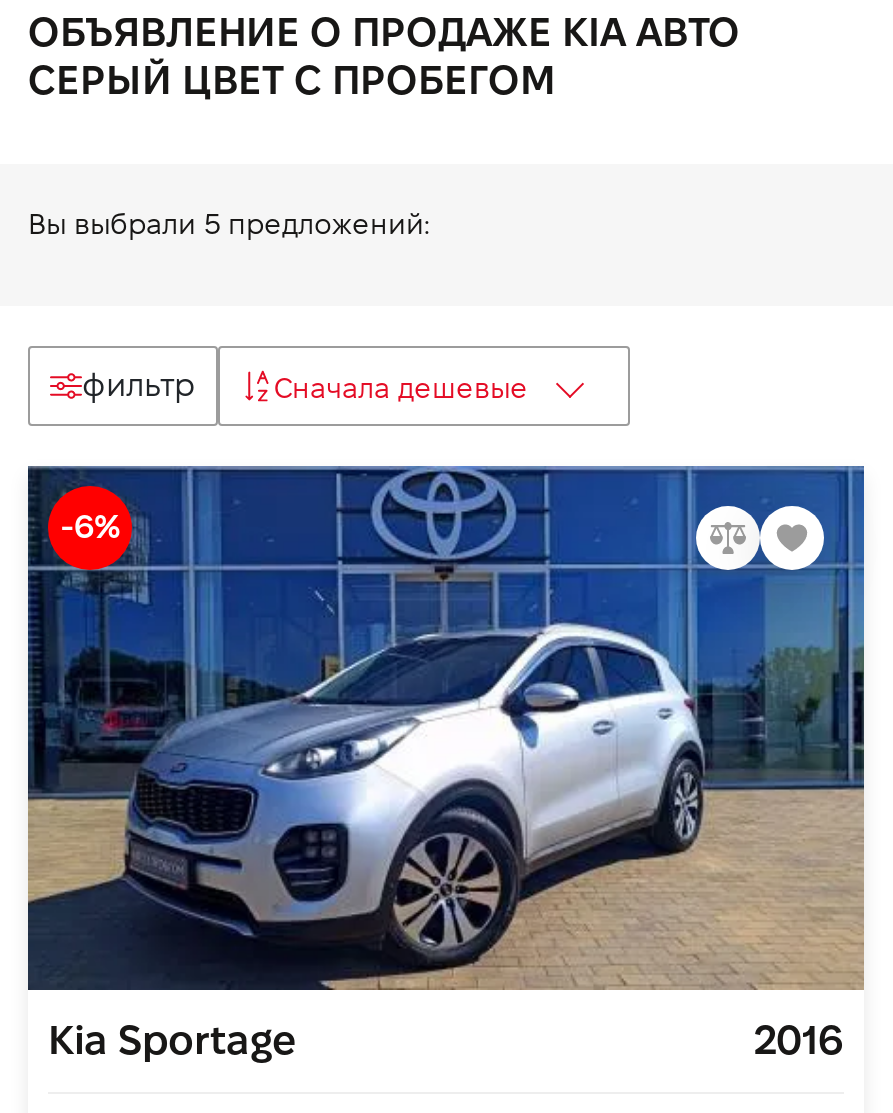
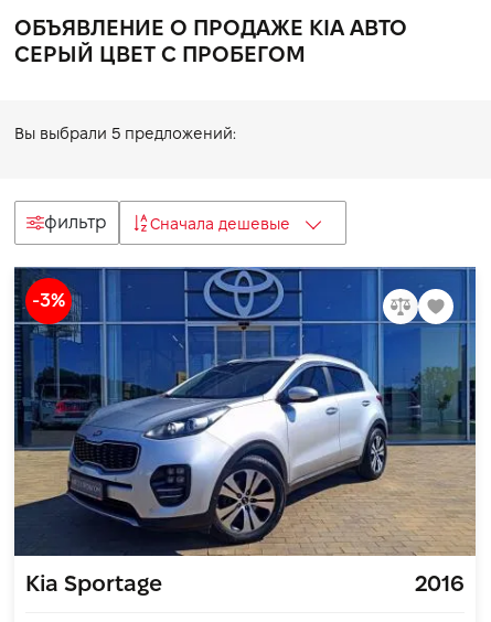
[60,510,120,544] -6% -> [32,291,65,310] -3%

